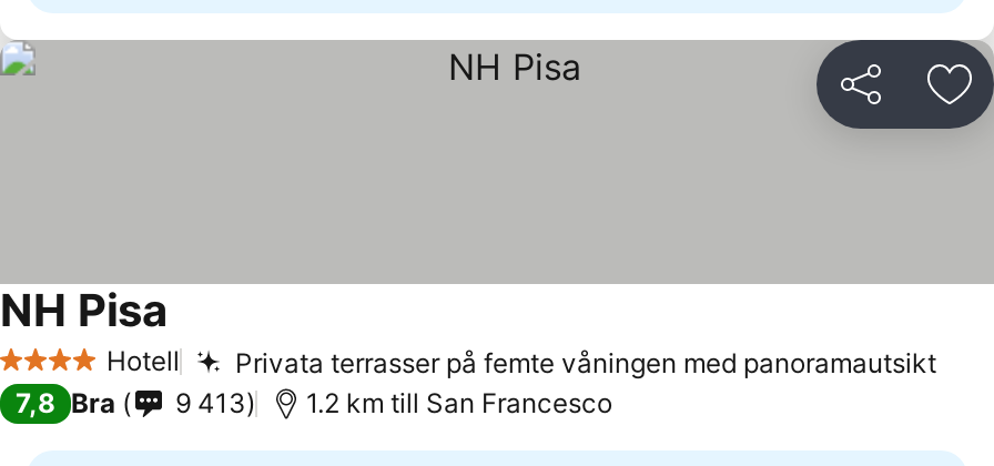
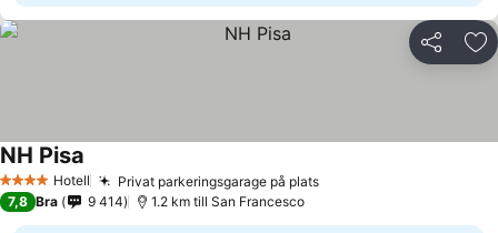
[235,345,936,378] Privata terrasser på femte våningen med panoramautsikt -> [118,173,319,189] Privat parkeringsgarage på plats
[175,386,246,419] 9 413 -> [88,193,123,210] 9 414

